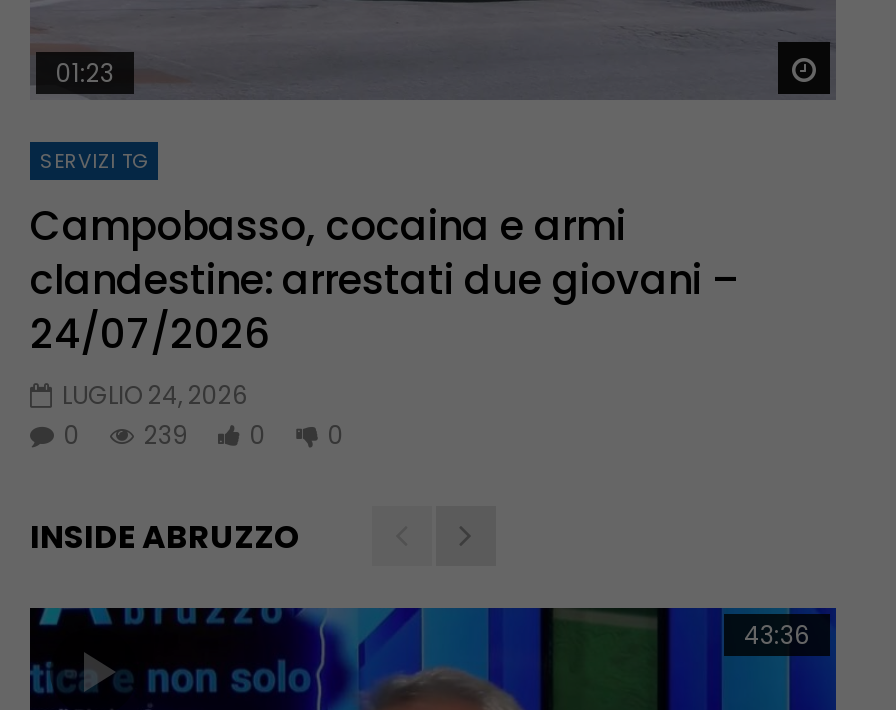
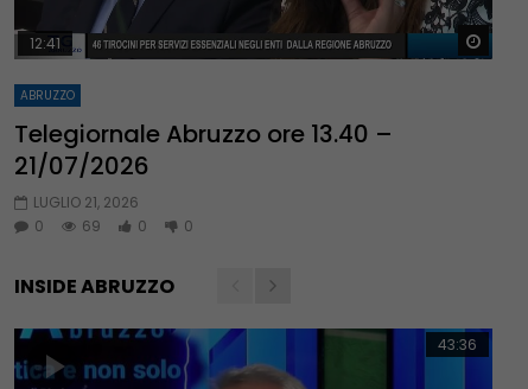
[56,57,114,91] 01:23 -> [30,34,61,54] 12:41
[30,146,742,412] SERVIZI TG | Campobasso, cocaina e armi | clandestine: arrestati due giovani – | 24/07/2026 | LUGLIO 24, 2026 -> [14,86,393,212] ABRUZZO | Telegiornale Abruzzo ore 13.40 – | 21/07/2026 | LUGLIO 21, 2026
[64,418,344,452] 0 239 0 0 -> [34,216,193,236] 0 69 0 0

